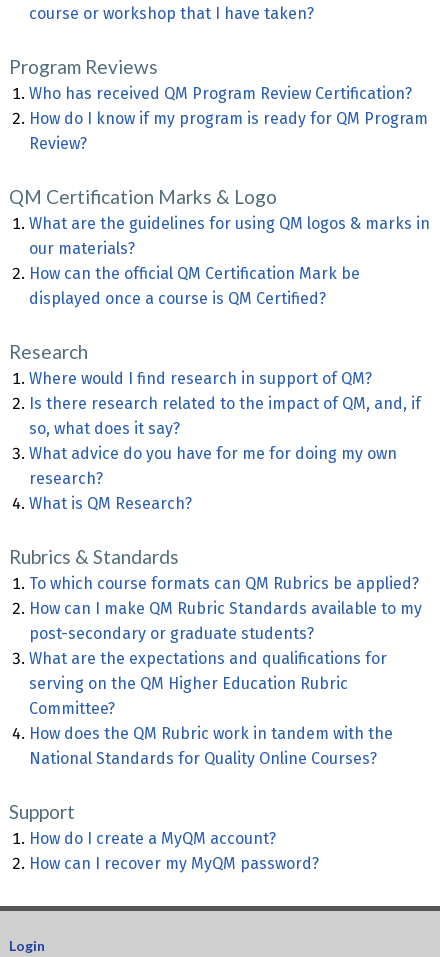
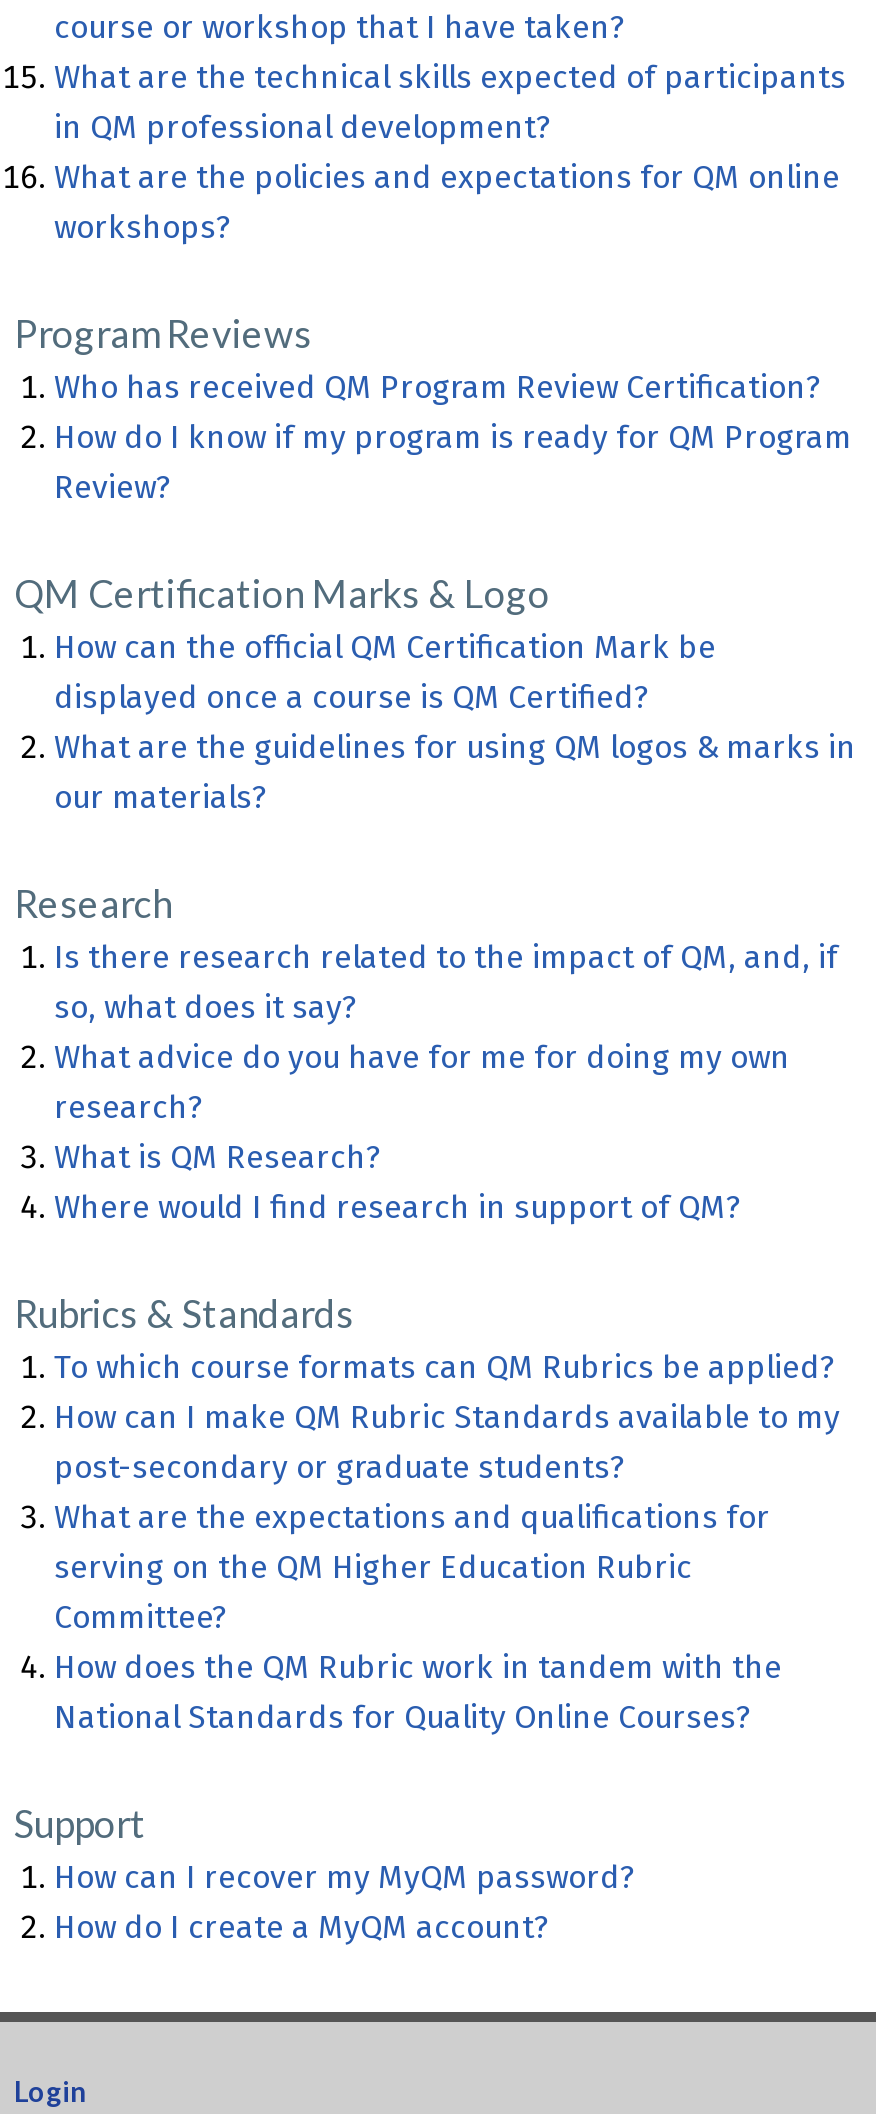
none -> [54,59,846,247] What are the technical skills expected of participants | in QM professional development? | What are the policies and expectations for QM online | workshops?
moved [29,214,430,258] -> [54,729,856,817]: What are the guidelines for using QM logos & marks in | our materials?
moved [29,264,360,308] -> [54,629,716,717]: How can the official QM Certification Mark be | displayed once a course is QM Certified?
moved [29,369,372,388] -> [54,1189,740,1227]: Where would I find research in support of QM?
moved [29,829,276,848] -> [54,1909,548,1947]: How do I create a MyQM account?
moved [29,854,319,873] -> [54,1859,634,1897]: How can I recover my MyQM password?

